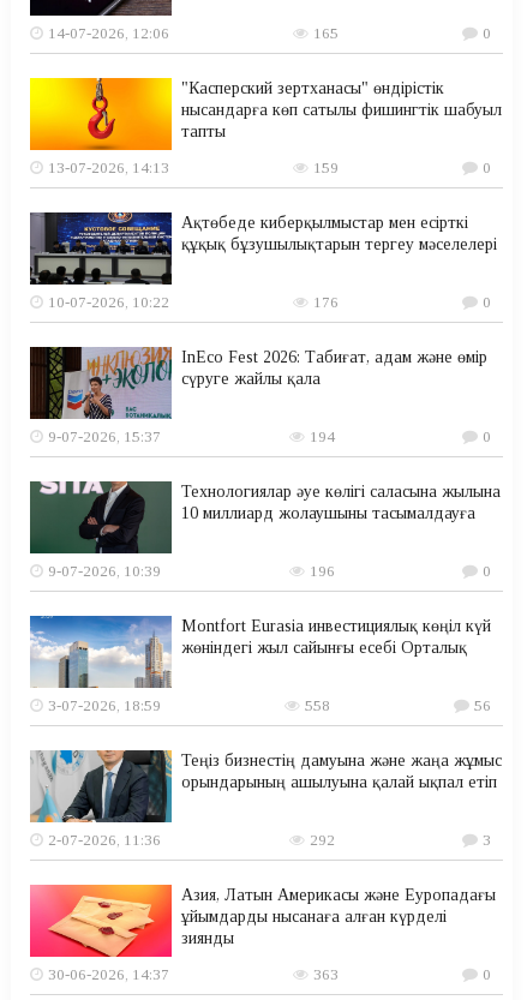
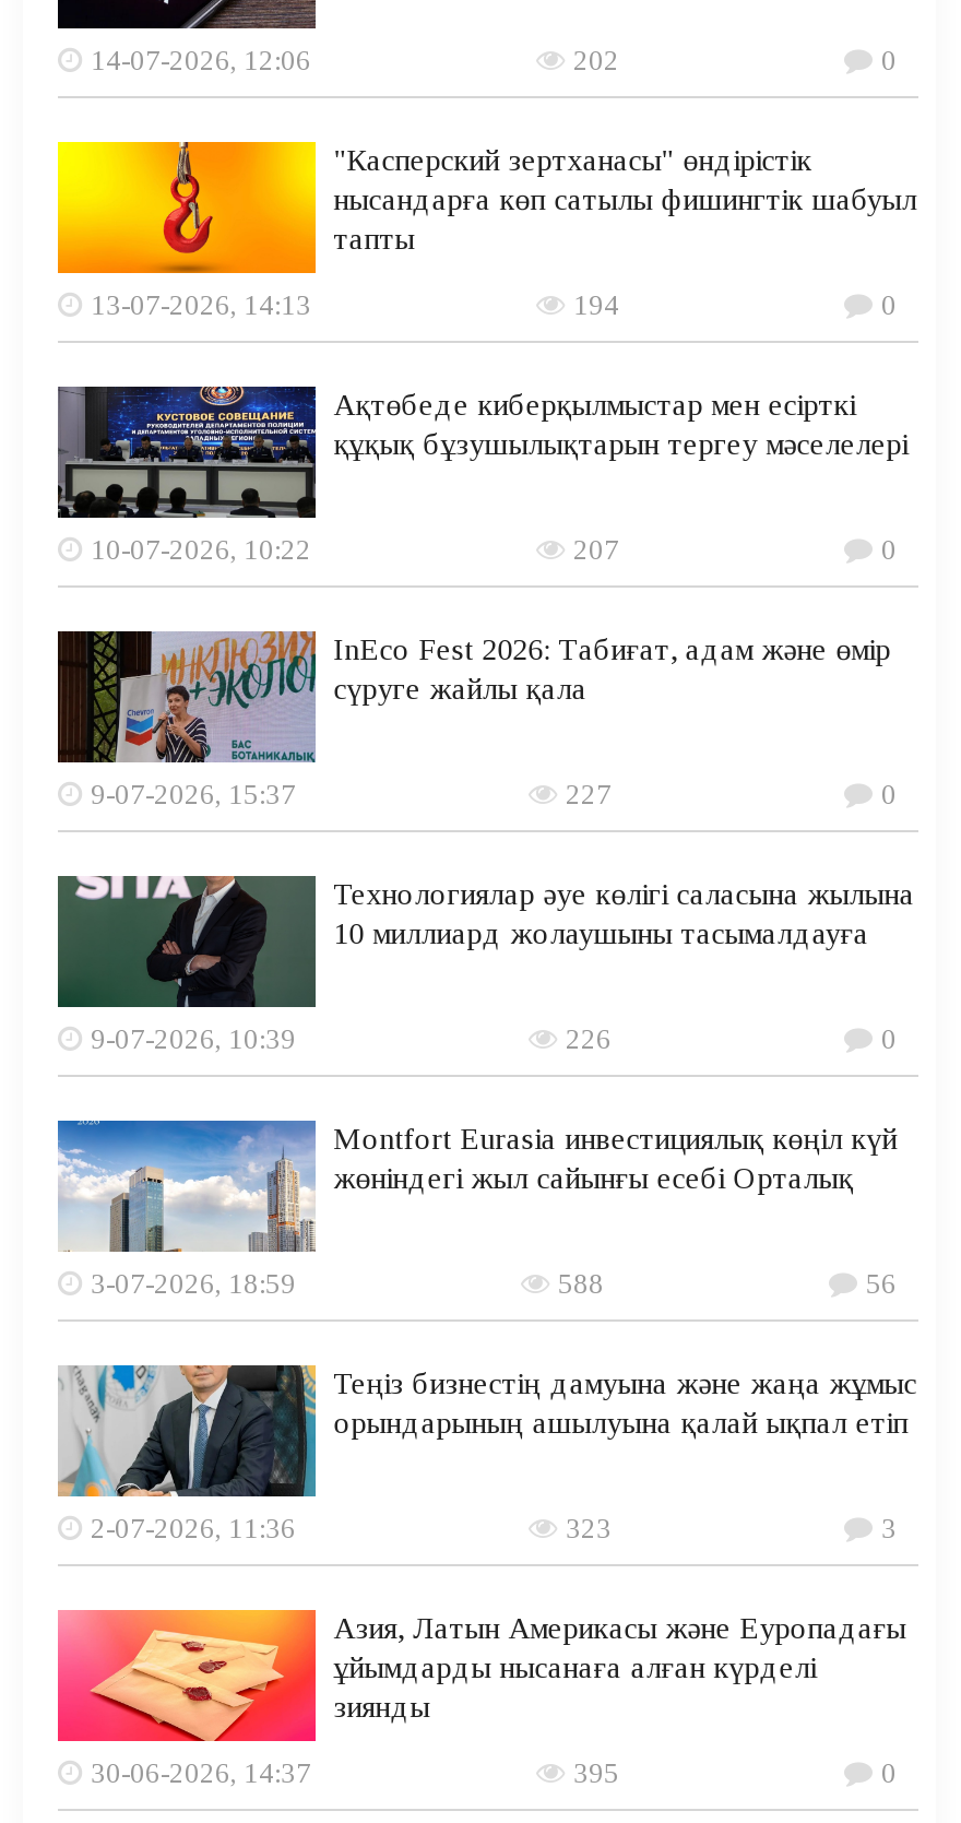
[313,25,339,43] 165 -> [573,45,619,78] 202
[313,159,339,177] 159 -> [573,289,619,322] 194
[313,294,339,312] 176 -> [573,534,619,567] 207
[309,428,334,446] 194 -> [566,779,612,812] 227
[309,562,334,580] 196 -> [566,1023,612,1056] 226
[305,697,330,715] 558 -> [558,1268,604,1301] 588
[309,831,334,849] 292 -> [566,1513,612,1546] 323
[313,966,339,984] 363 -> [573,1757,619,1790] 395

